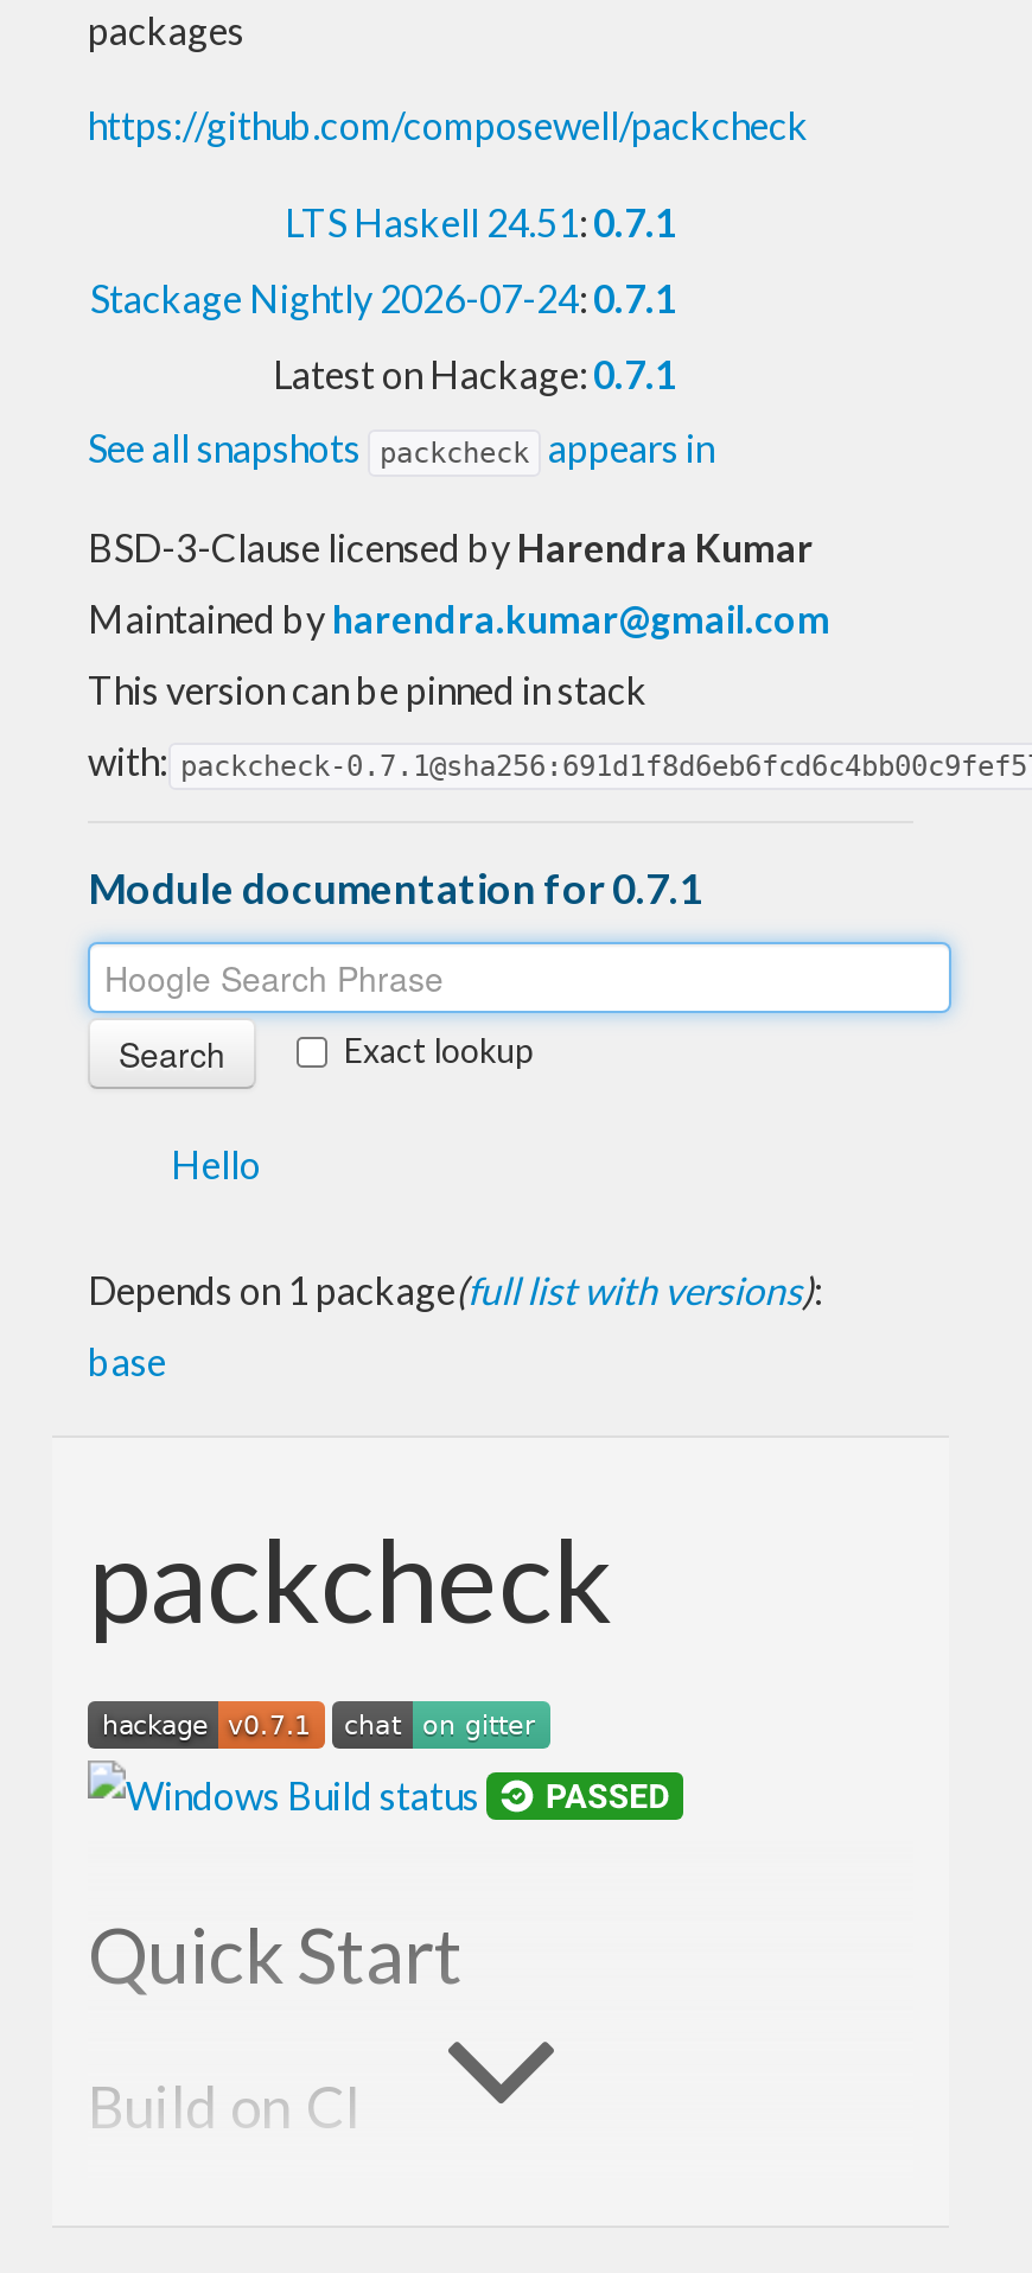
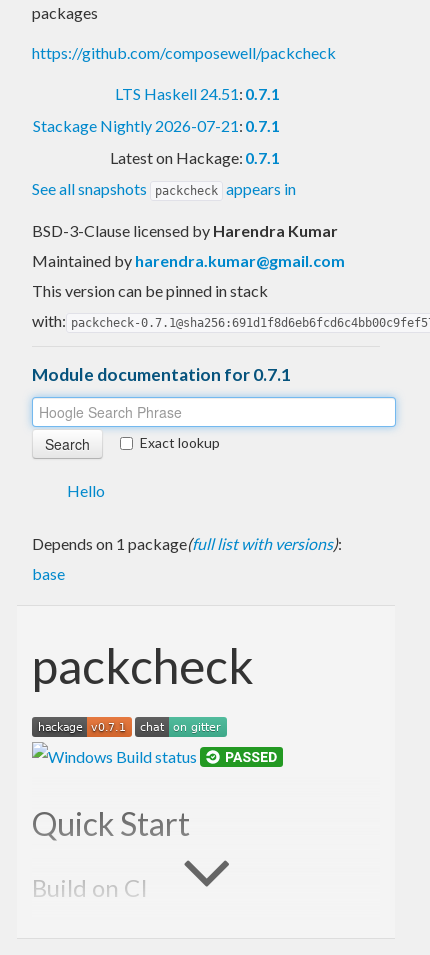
[90,275,676,320] Stackage Nightly 2026-07-24: 0.7.1 -> [33,116,280,135] Stackage Nightly 2026-07-21: 0.7.1

